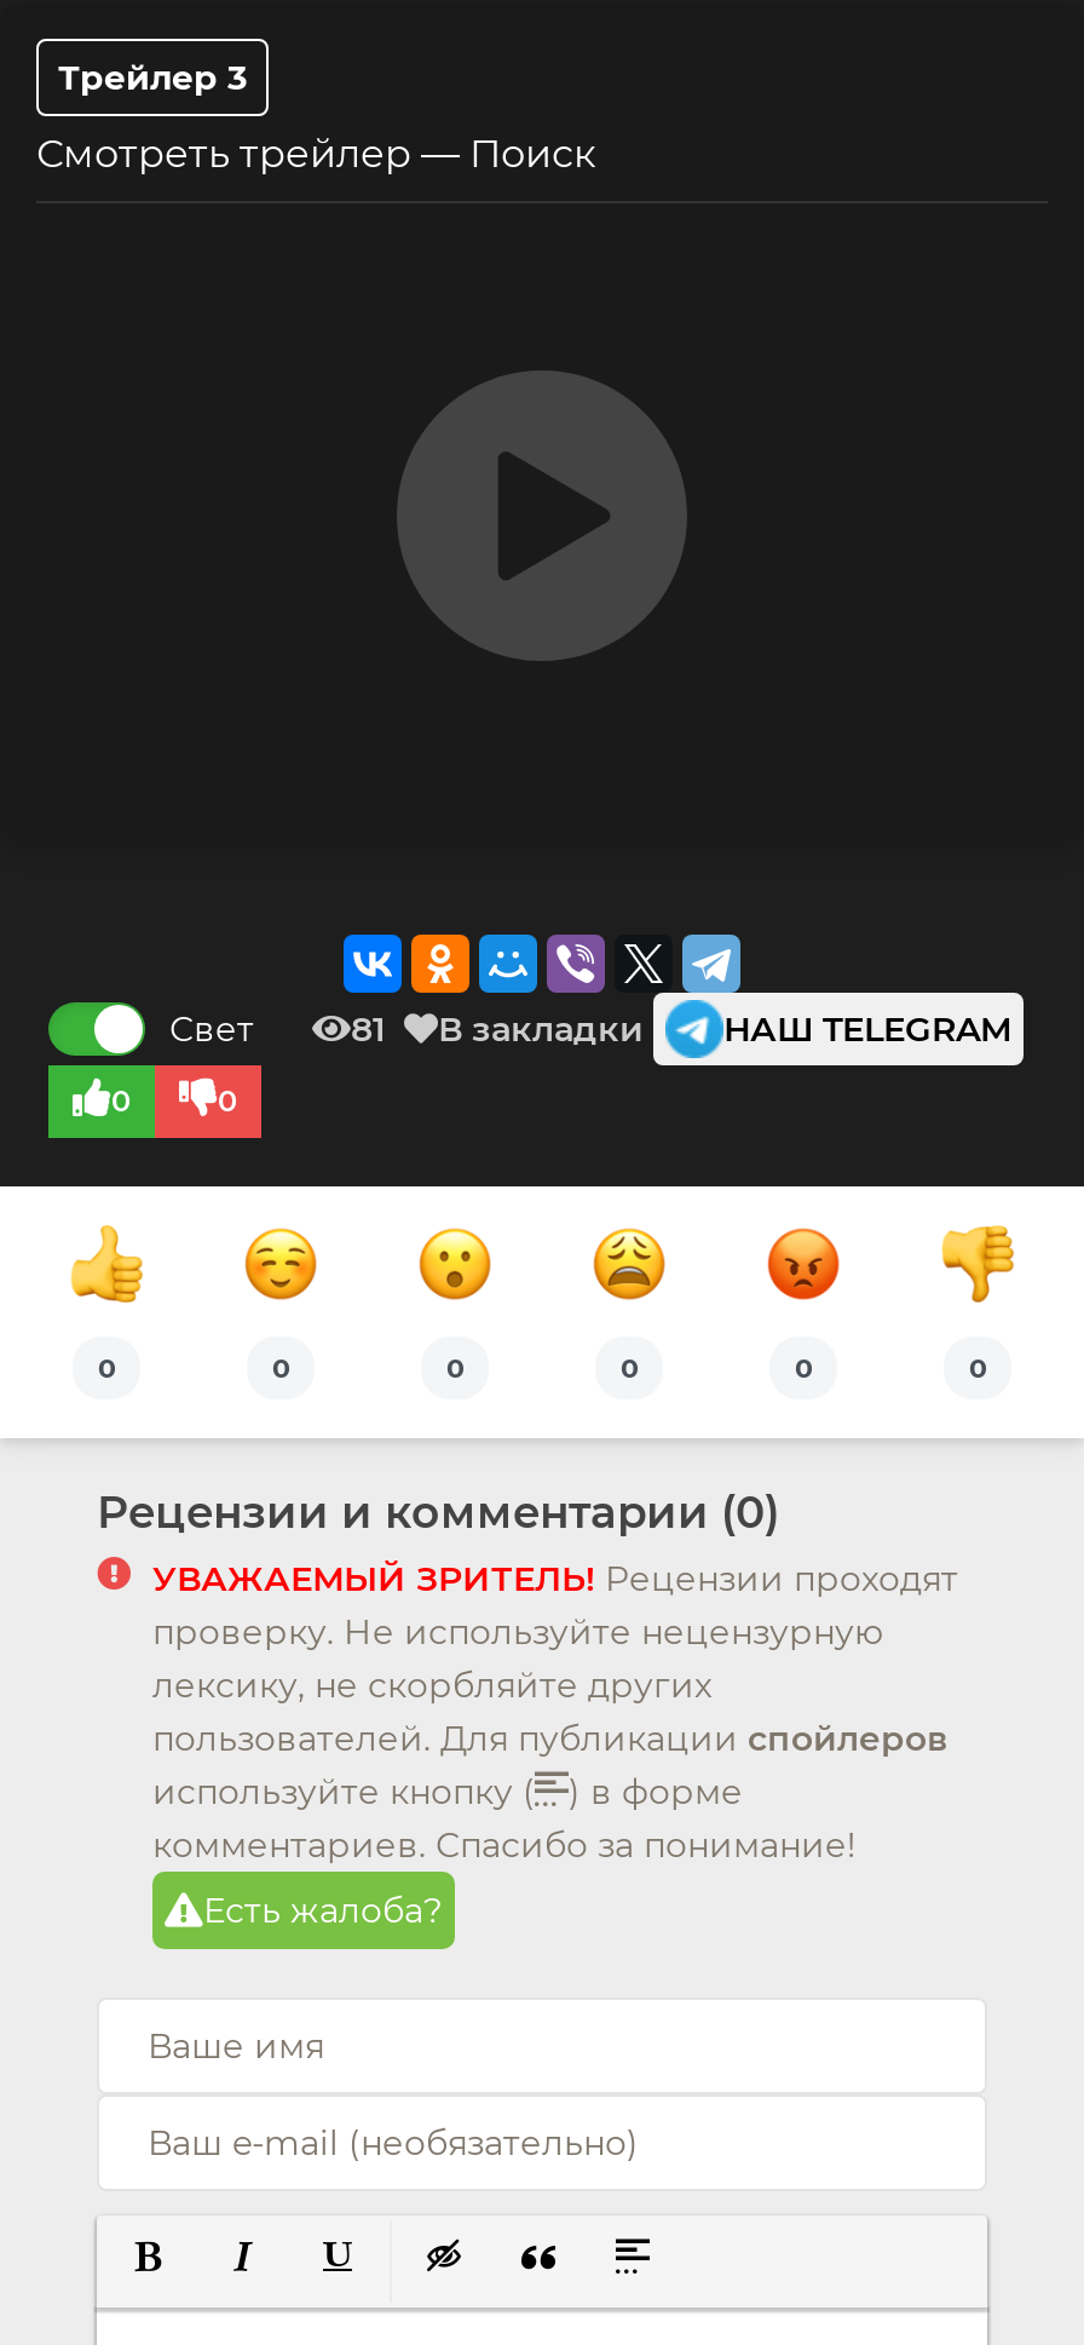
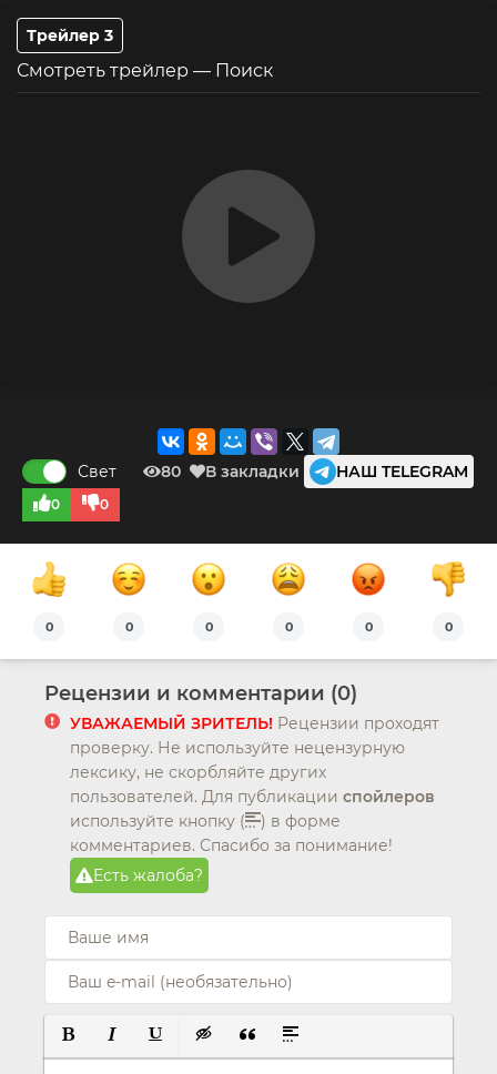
[351,1006,1011,1050] 81 В закладки НАШ TELEGRAM -> [161,461,468,481] 80 В закладки НАШ TELEGRAM

